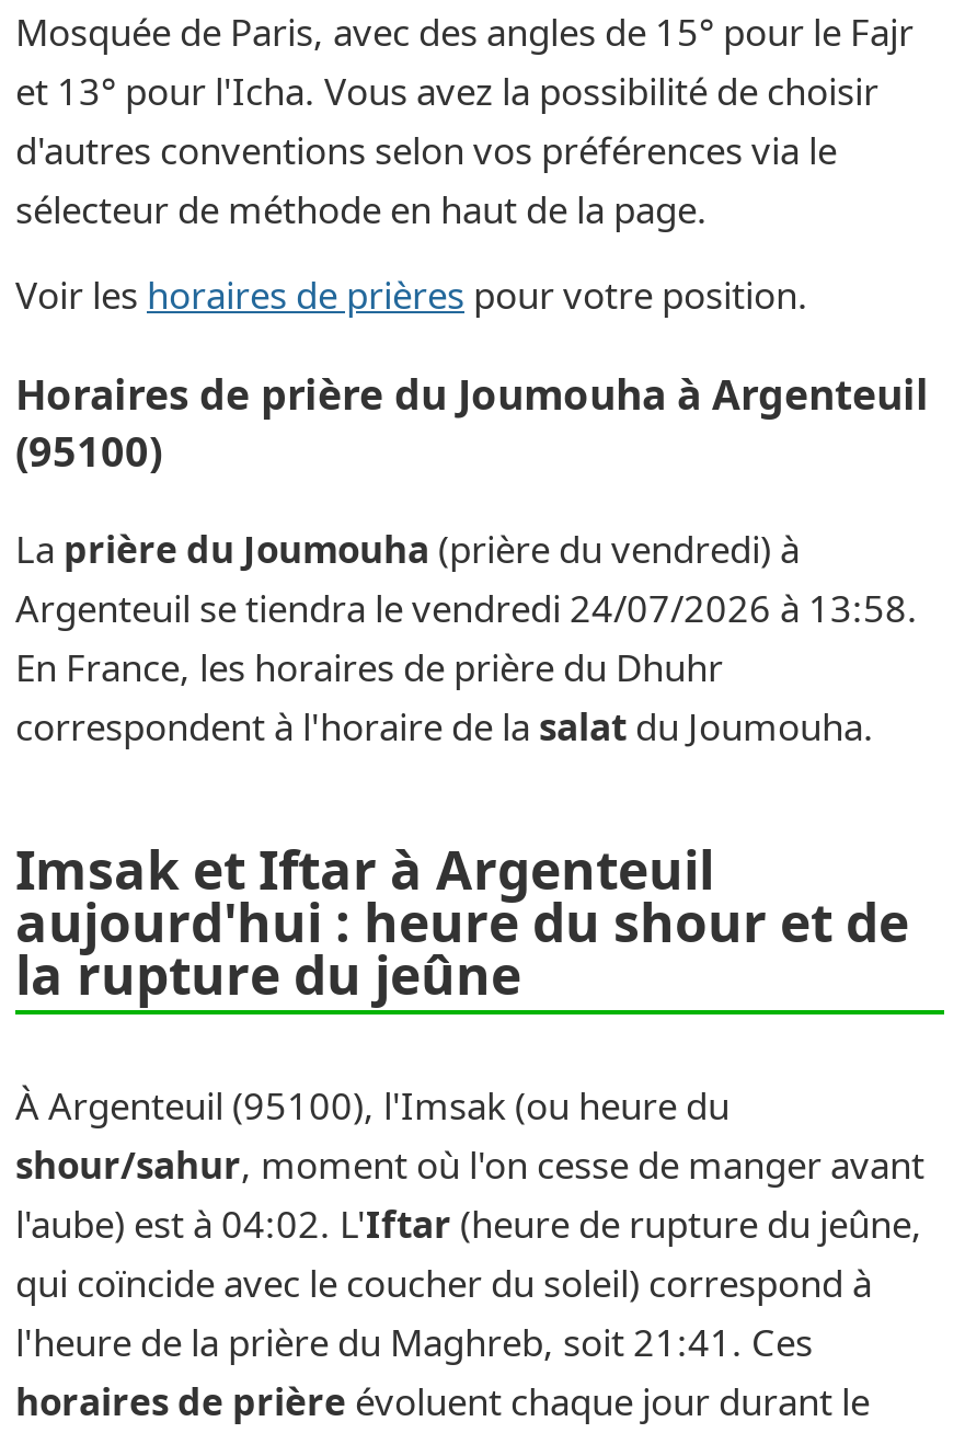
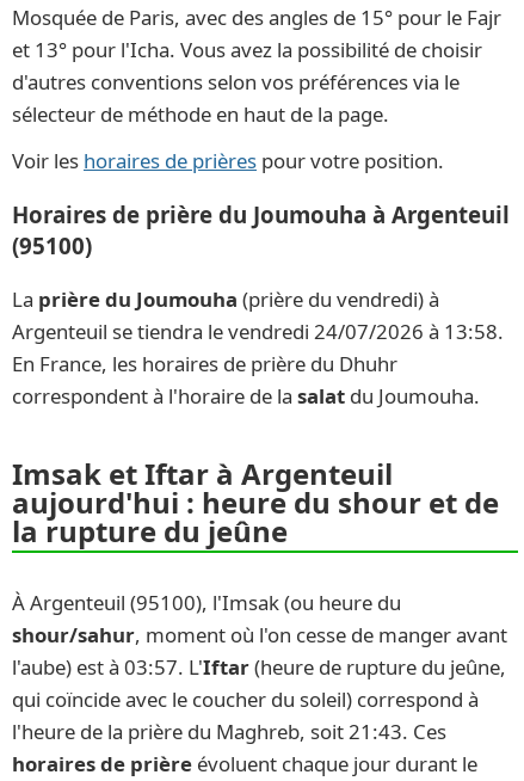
[15,1199,922,1250] l'aube) est à 04:02. L'Iftar (heure de rupture du jeûne, -> [12,654,506,681] l'aube) est à 03:57. L'Iftar (heure de rupture du jeûne,
[15,1318,813,1368] l'heure de la prière du Maghreb, soit 21:41. Ces -> [12,718,446,746] l'heure de la prière du Maghreb, soit 21:43. Ces

